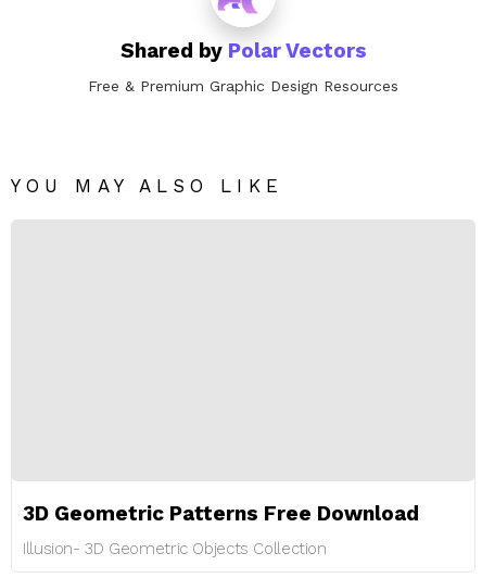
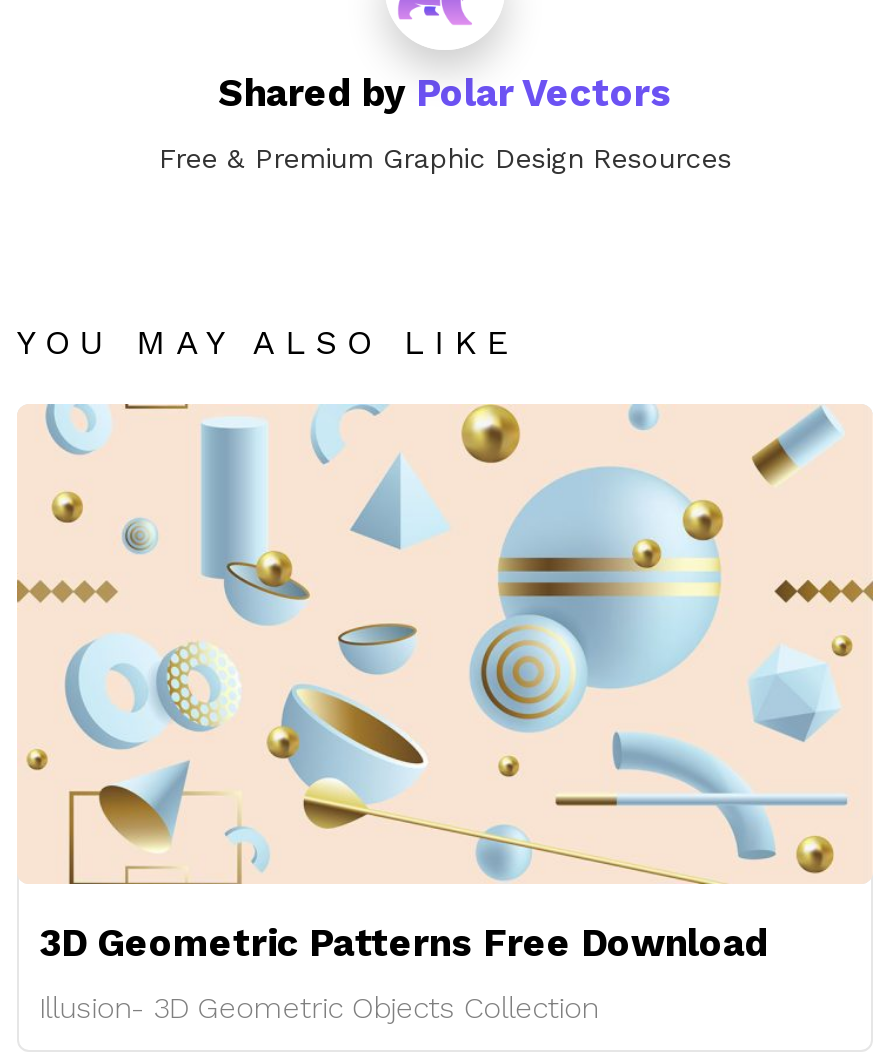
none -> [15,402,875,884] [image]

